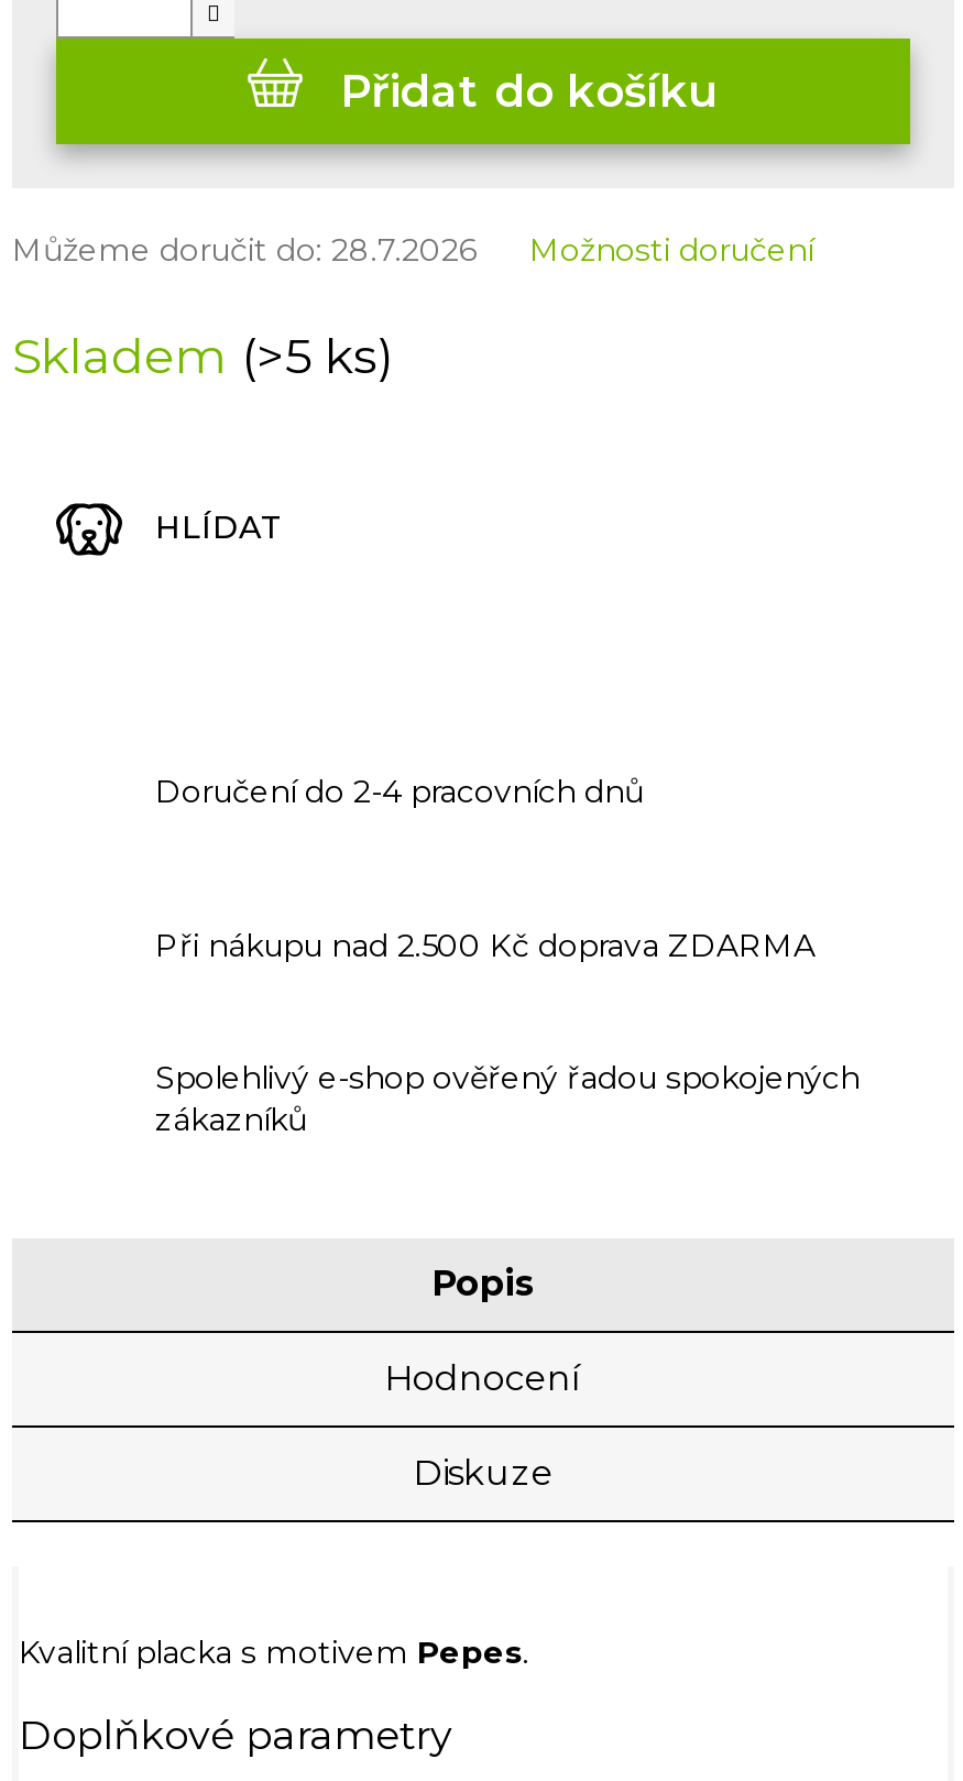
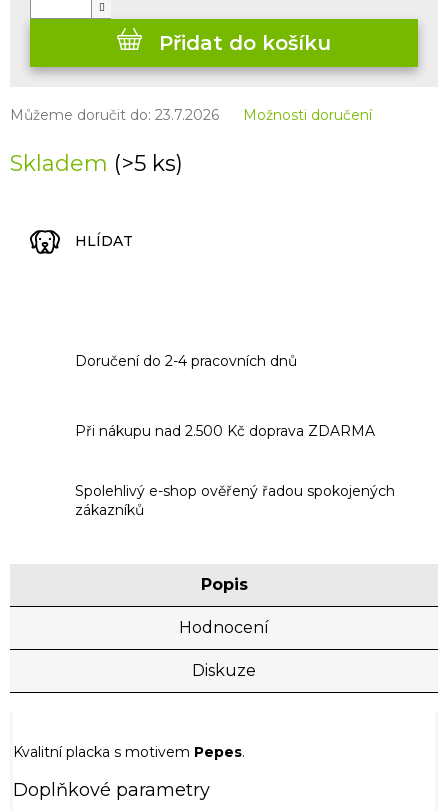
[12,230,477,269] Můžeme doručit do: 28.7.2026 -> [10,106,219,124] Můžeme doručit do: 23.7.2026

